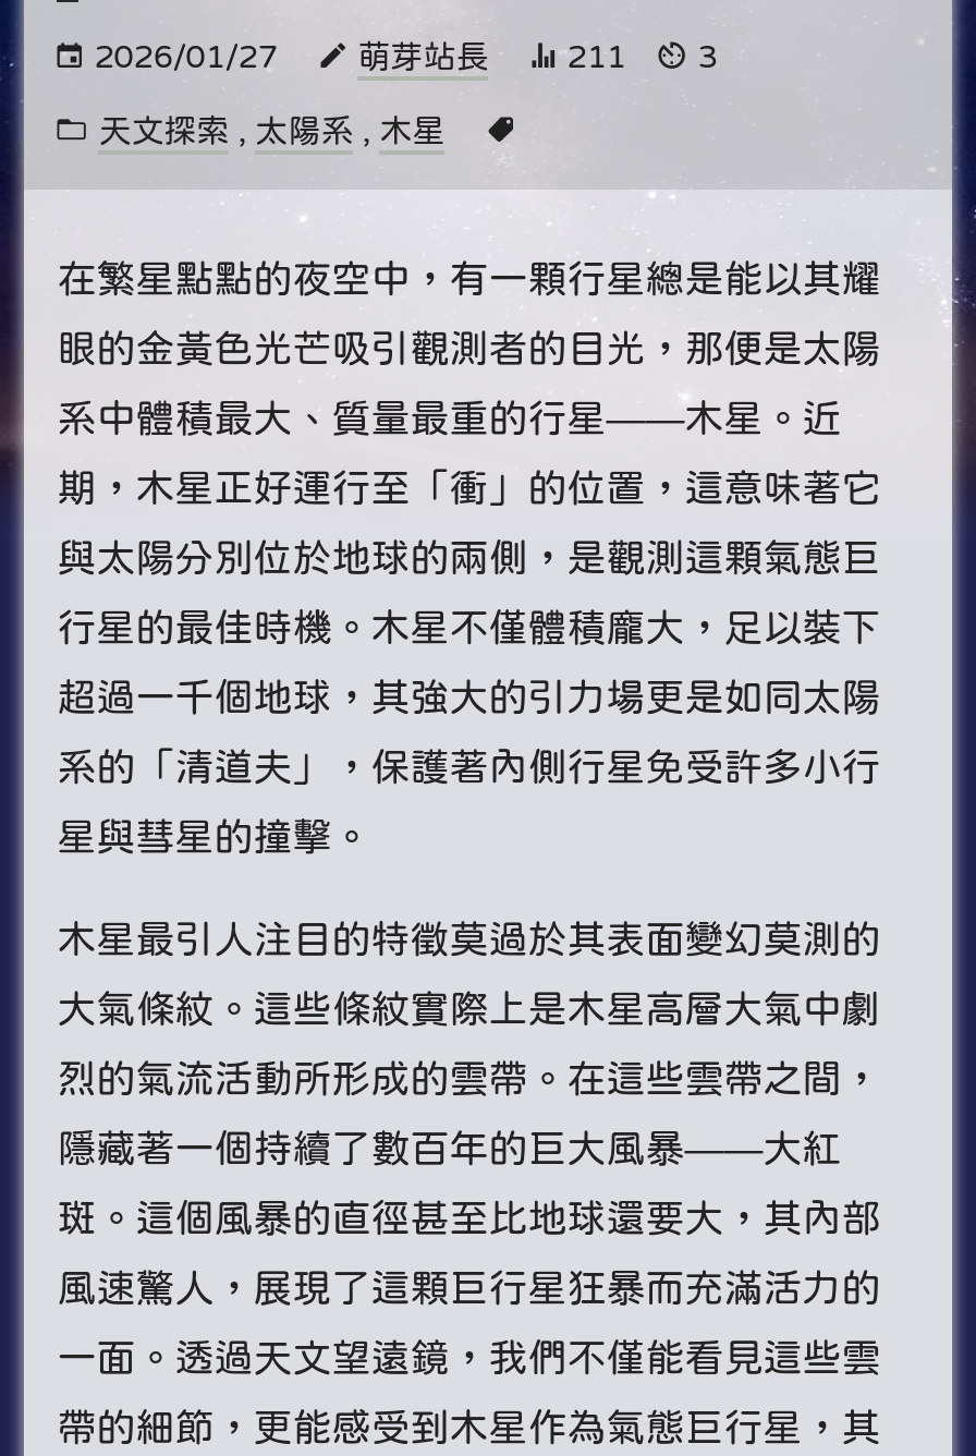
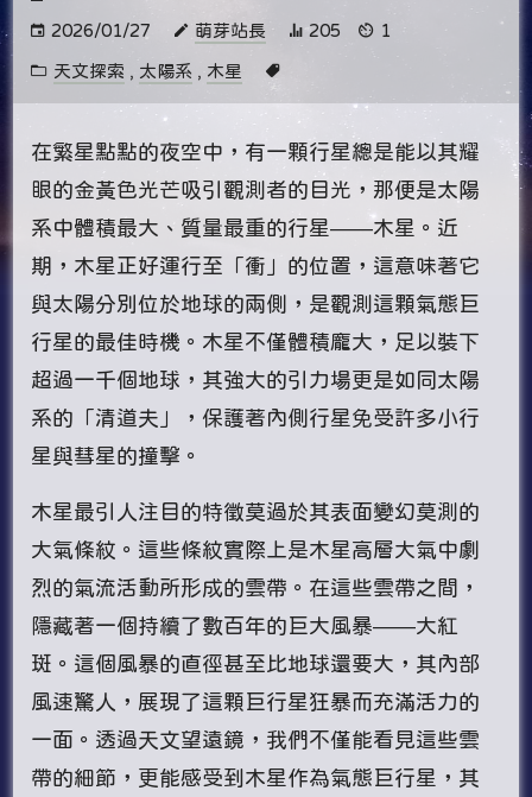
[558,39,626,72] 211 -> [304,21,341,39] 205
[689,39,717,72] 3 -> [375,21,391,39] 1

